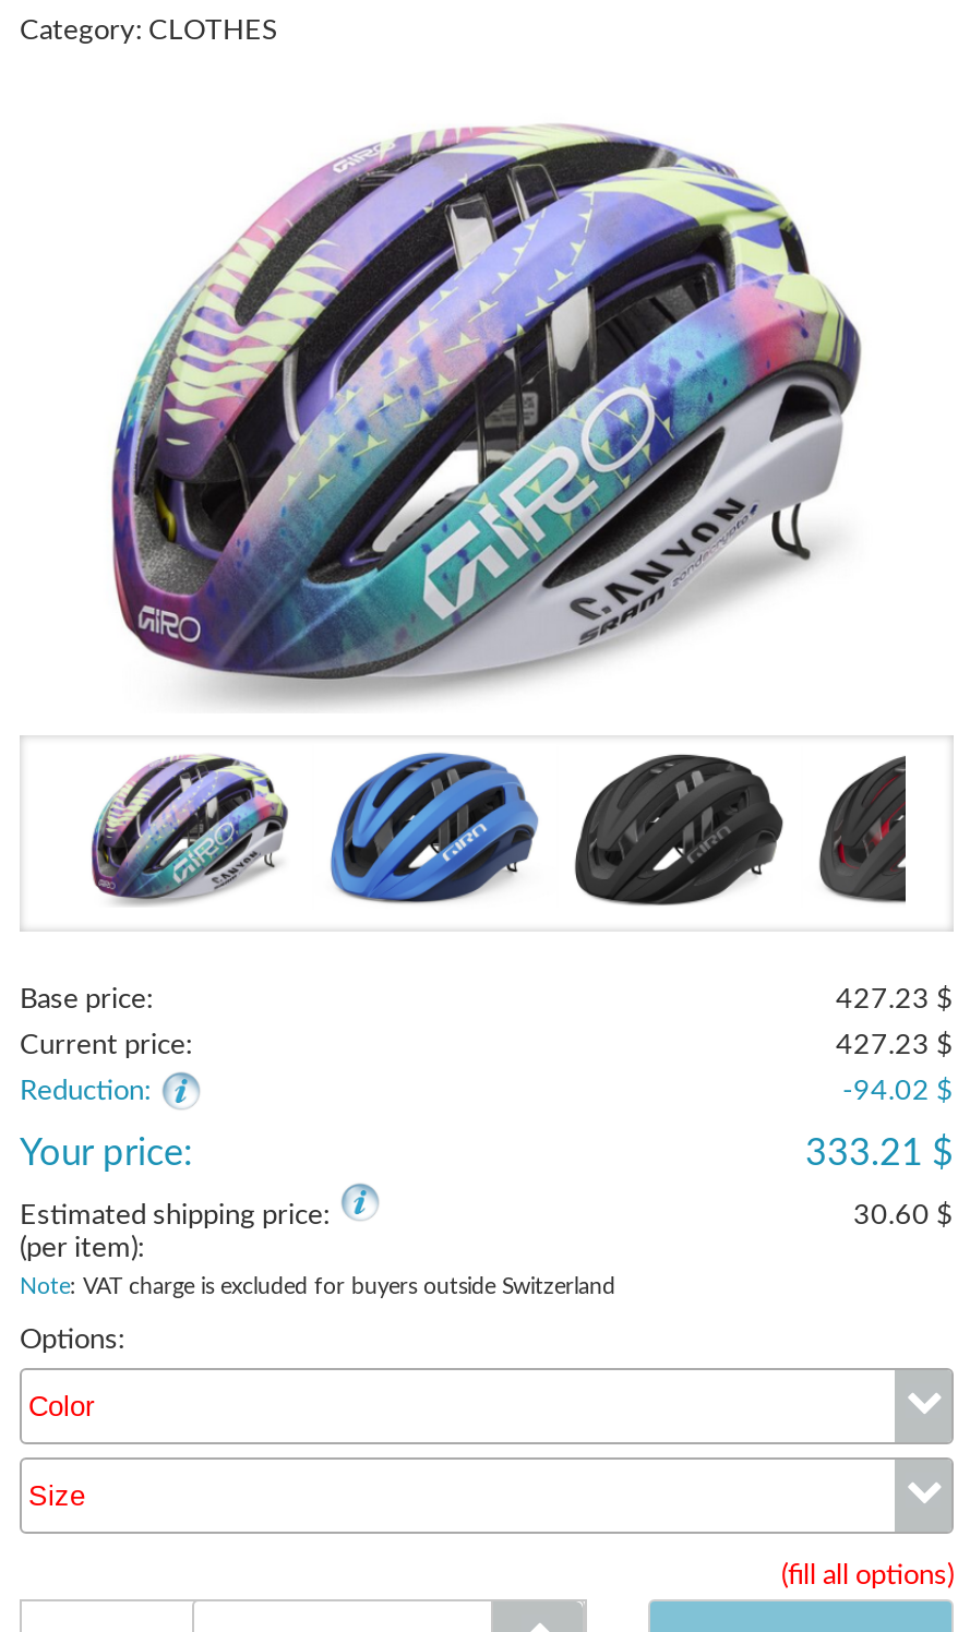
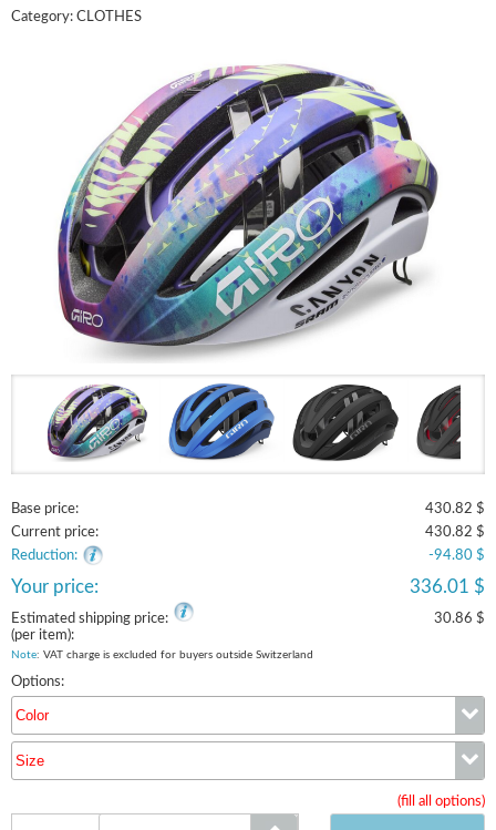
[836,986,954,1014] 427.23 $ -> [425,502,485,516] 430.82 $
[836,1032,954,1060] 427.23 $ -> [425,525,485,539] 430.82 $
[842,1077,954,1106] -94.02 $ -> [428,548,485,563] -94.80 $
[805,1134,954,1171] 333.21 $ -> [410,577,485,596] 336.01 $
[853,1202,954,1230] 30.60 $ -> [434,611,485,626] 30.86 $

